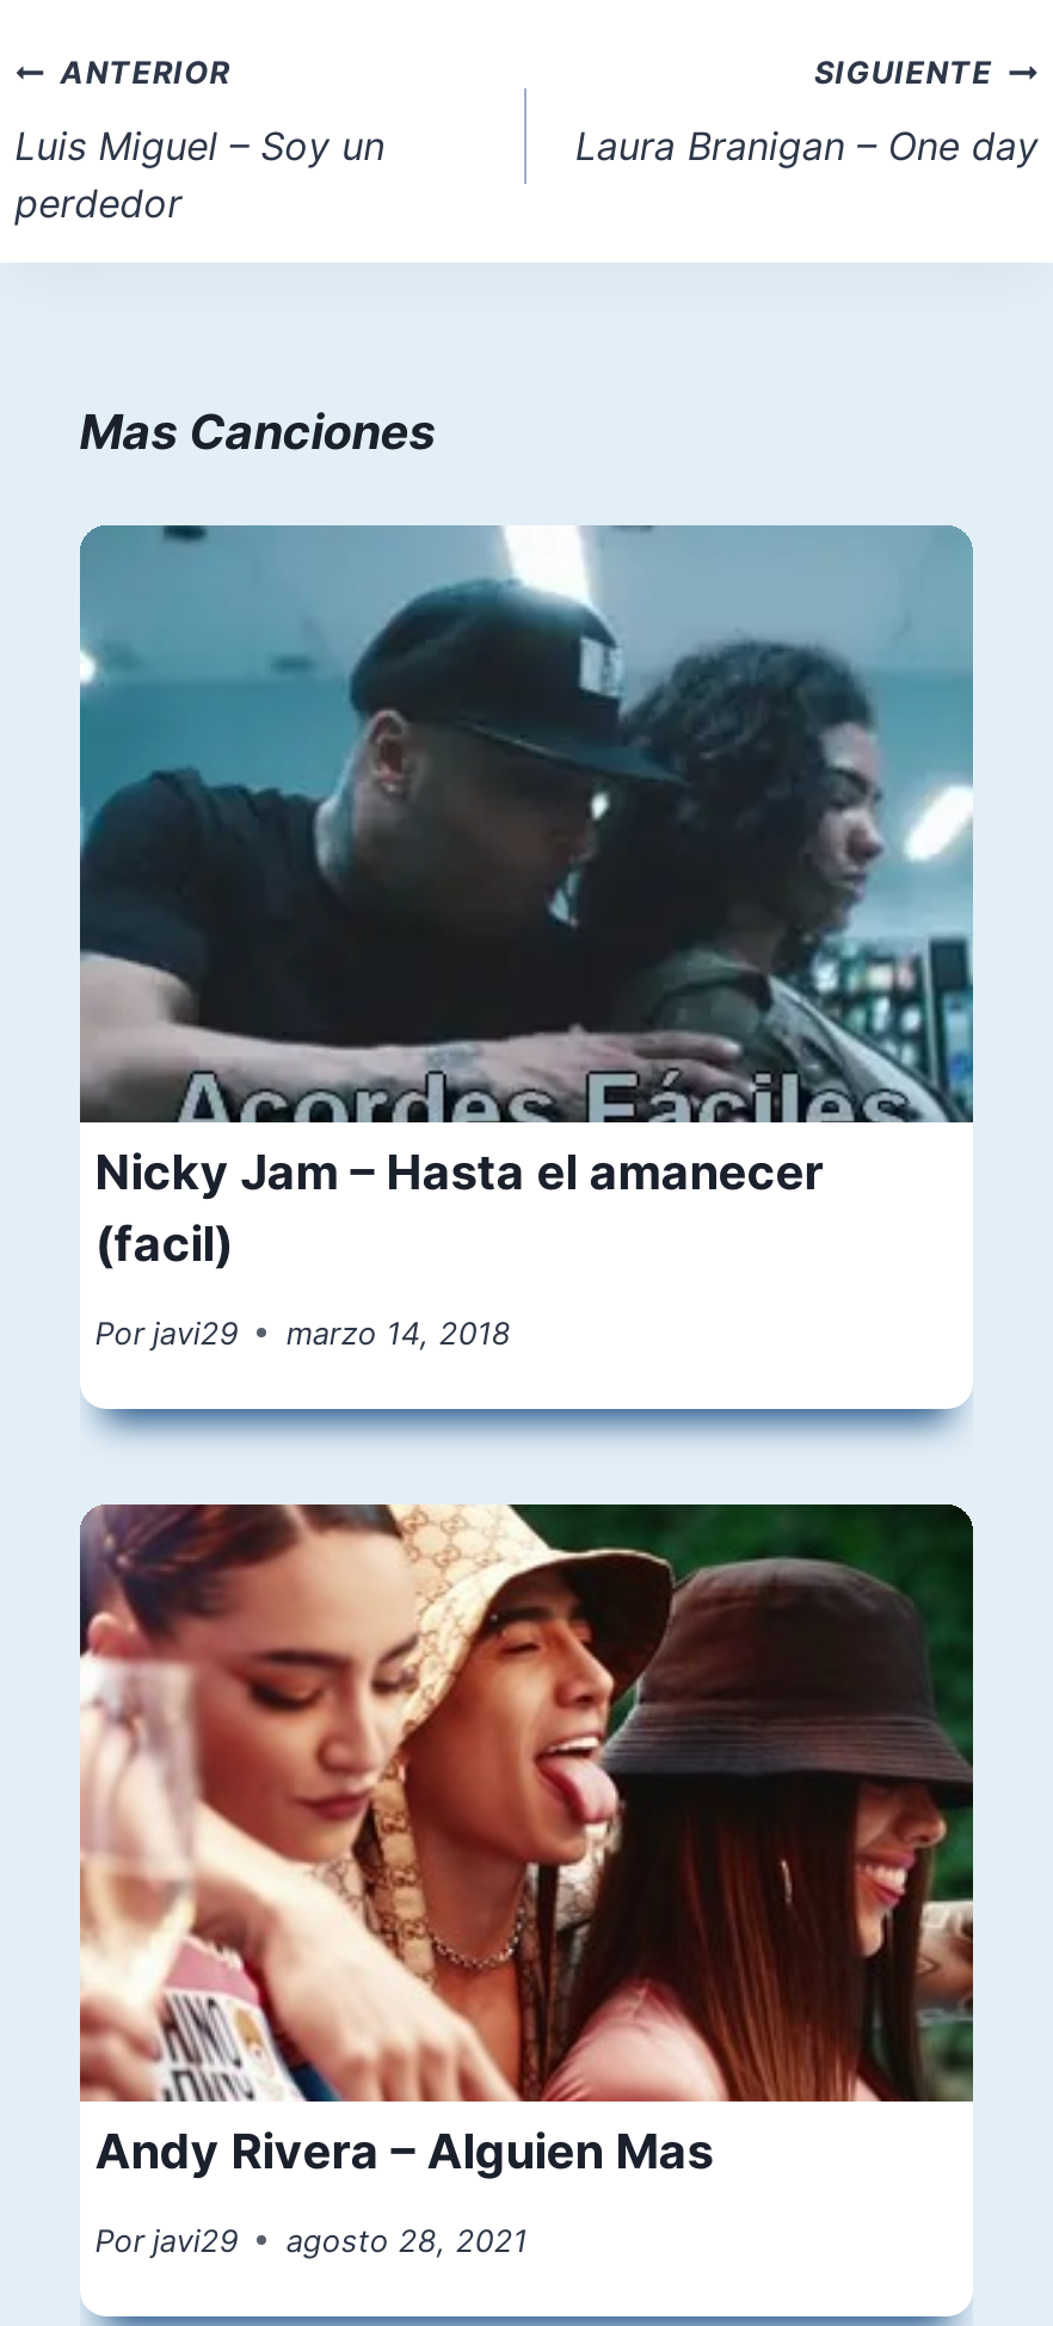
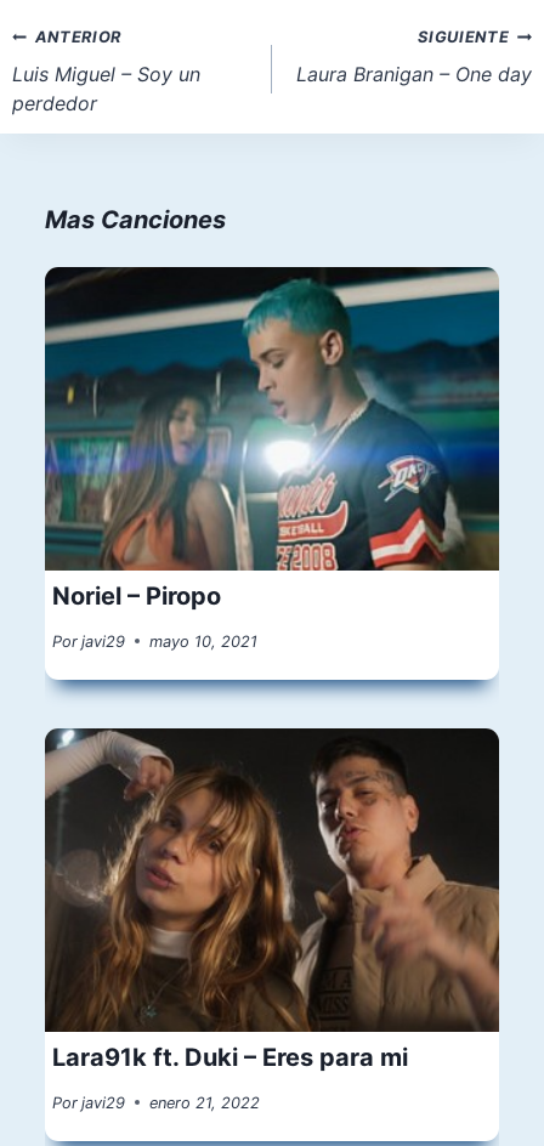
[78,523,975,1273] [image] | Nicky Jam – Hasta el amanecer | (facil) -> [44,266,500,611] [image] | Noriel – Piropo
[95,1315,511,1351] Por javi29 marzo 14, 2018 -> [52,632,258,650] Por javi29 mayo 10, 2021
[78,1502,975,2181] [image] | Andy Rivera – Alguien Mas -> [44,727,500,1072] [image] | Lara91k ft. Duki – Eres para mi
[95,2223,527,2259] Por javi29 agosto 28, 2021 -> [52,1094,260,1112] Por javi29 enero 21, 2022

